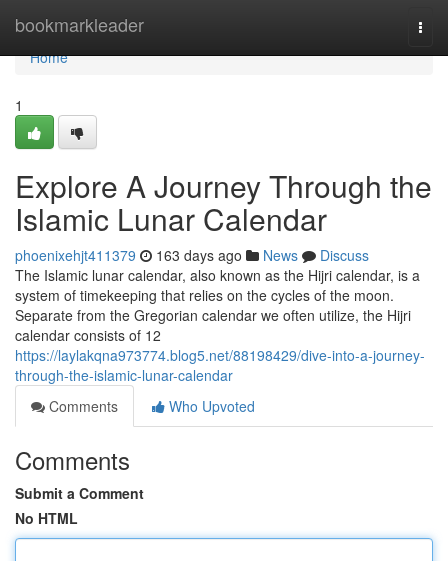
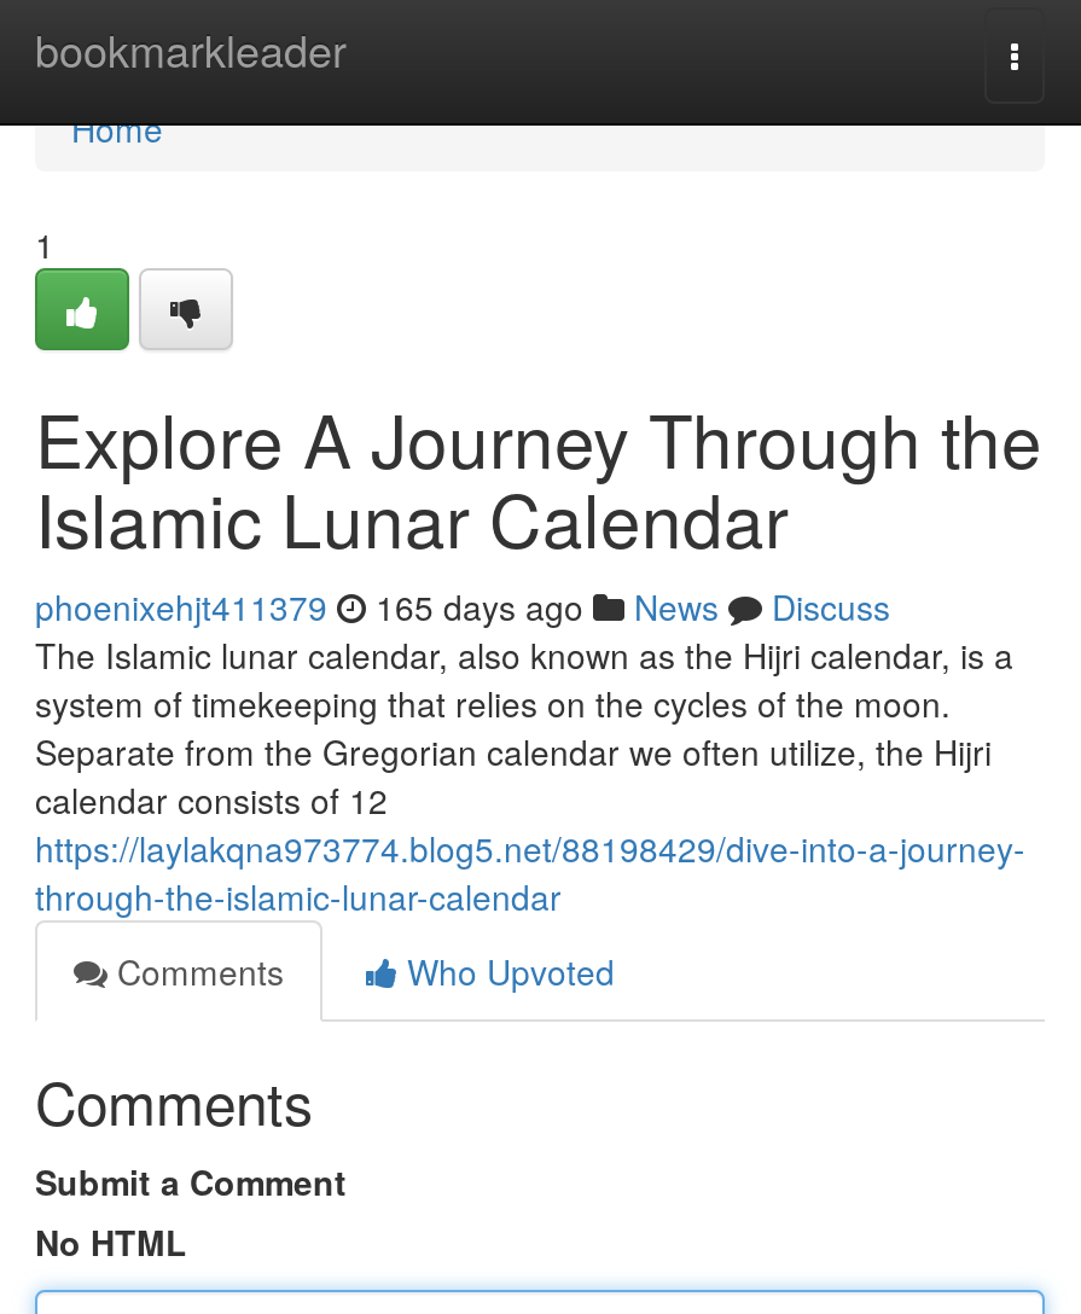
[15,245,369,265] phoenixehjt411379 163 days ago News Discuss -> [35,582,890,630] phoenixehjt411379 165 days ago News Discuss

